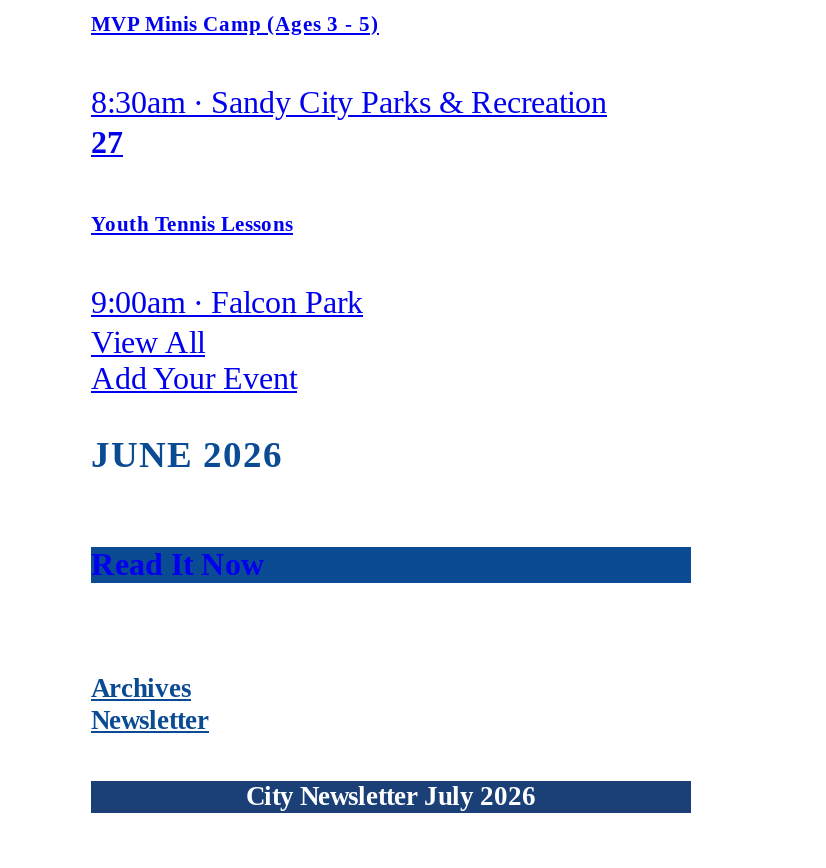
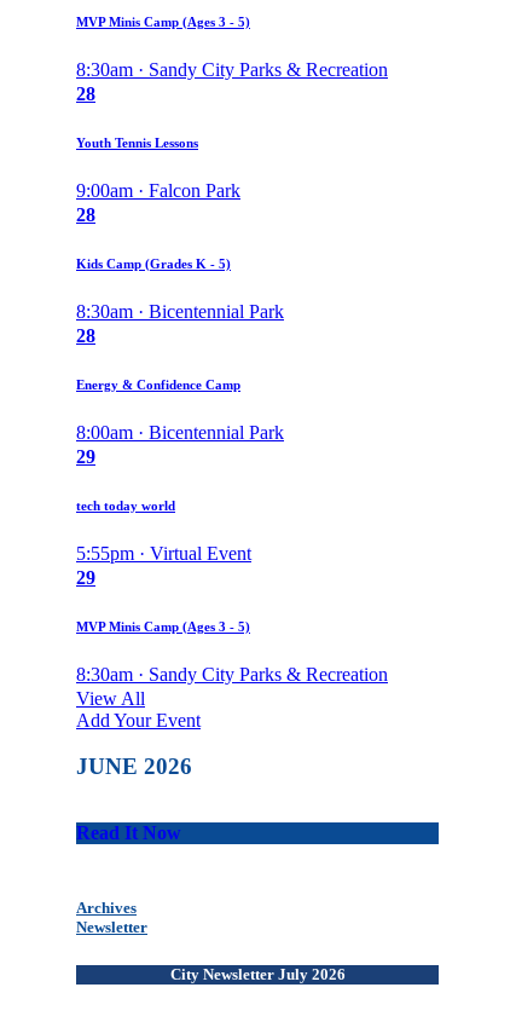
[91,124,123,158] 27 -> [76,83,95,104] 28
none -> [76,204,388,684] 28 | Kids Camp (Grades K - 5) | 8:30am · Bicentennial Park | 28 | Energy & Confidence Camp | 8:00am · Bicentennial Park | 29 | tech today world | 5:55pm · Virtual Event | 29 | MVP Minis Camp (Ages 3 - 5) | 8:30am · Sandy City Parks & Recreation

